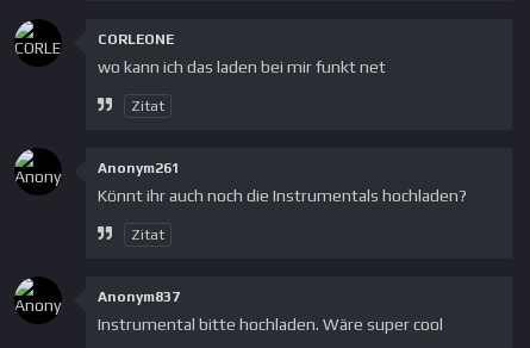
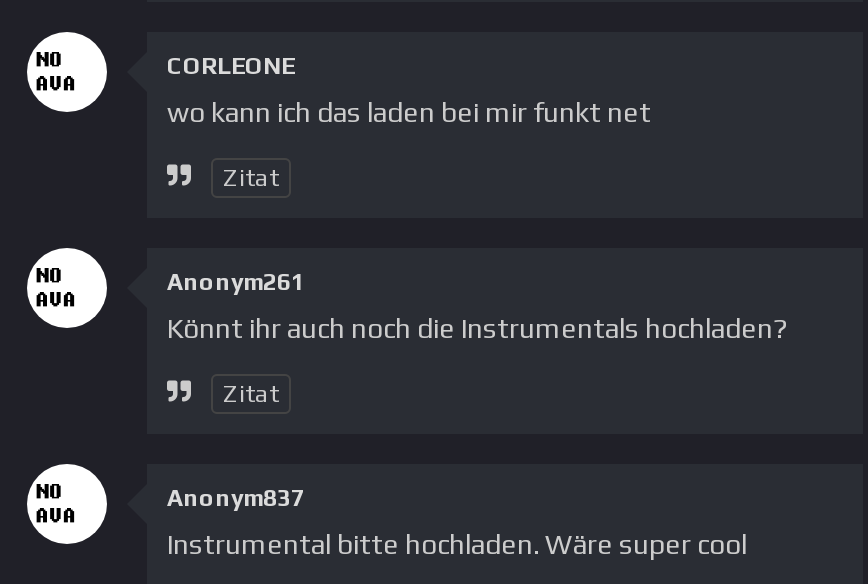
[13,18,63,68] [image] -> [25,30,109,114] [image]
[13,147,63,197] [image] -> [25,246,109,330] [image]
[13,275,63,325] [image] -> [25,462,109,546] [image]

